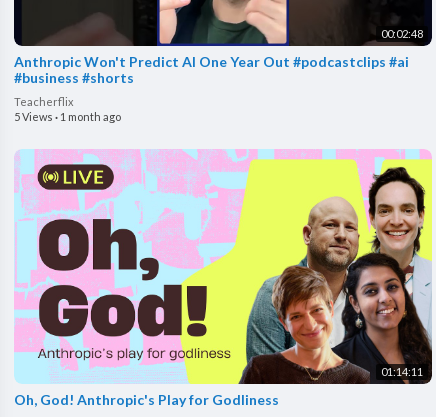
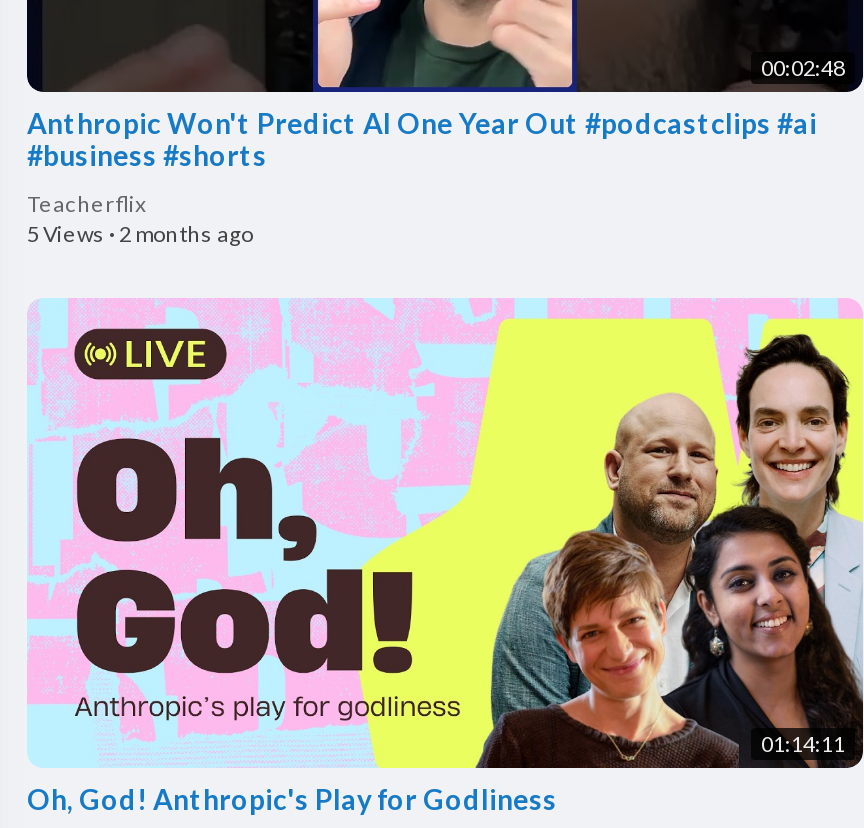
[14,109,121,122] 5 Views · 1 month ago -> [27,219,253,245] 5 Views · 2 months ago

